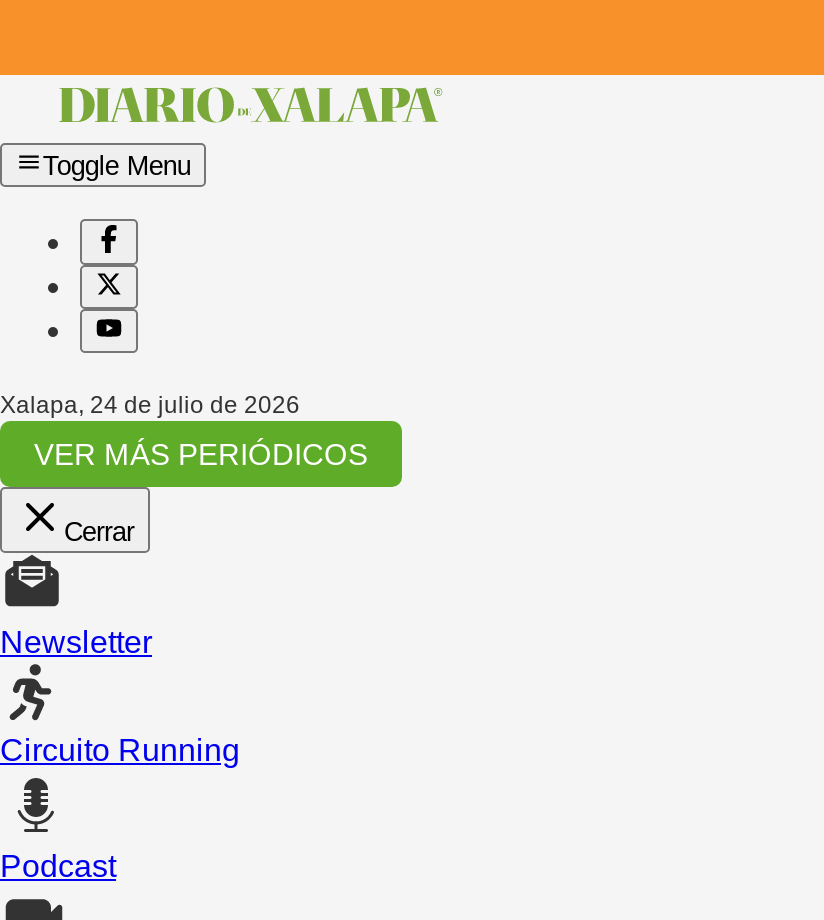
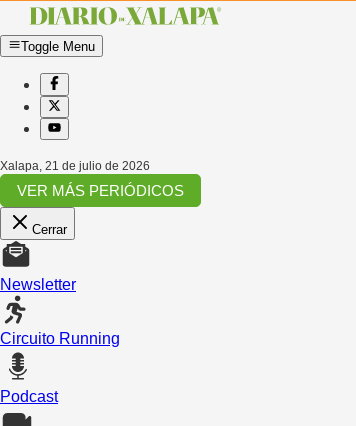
[0,392,300,420] Xalapa, 24 de julio de 2026 -> [0,159,150,173] Xalapa, 21 de julio de 2026

